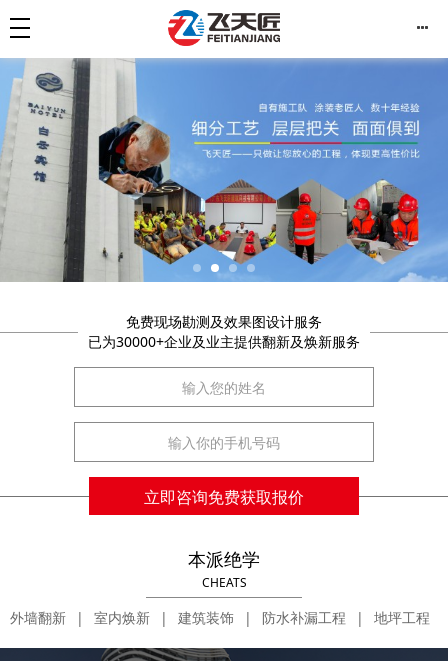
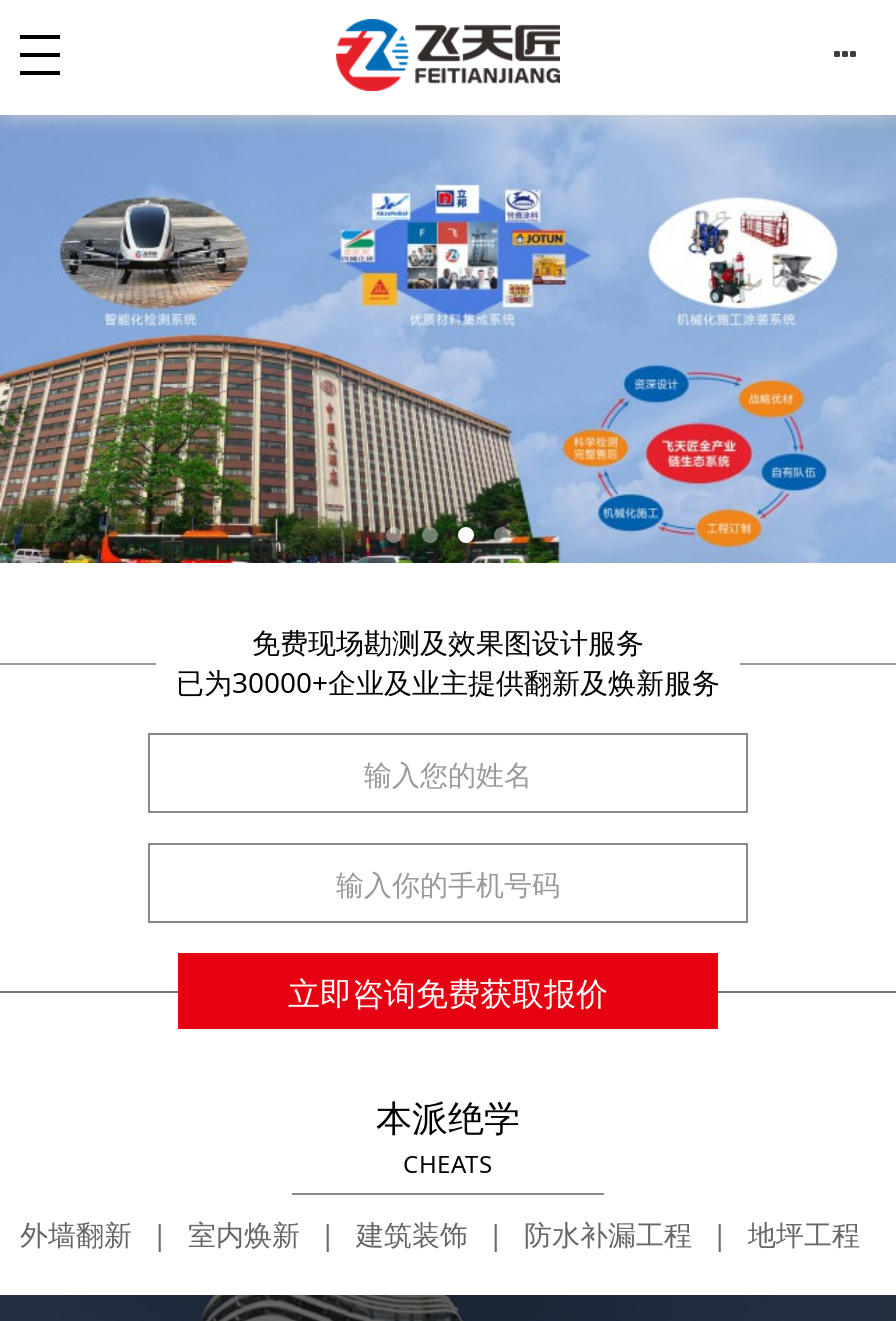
[3,58,445,283] [image] -> [6,117,890,565] [image]

